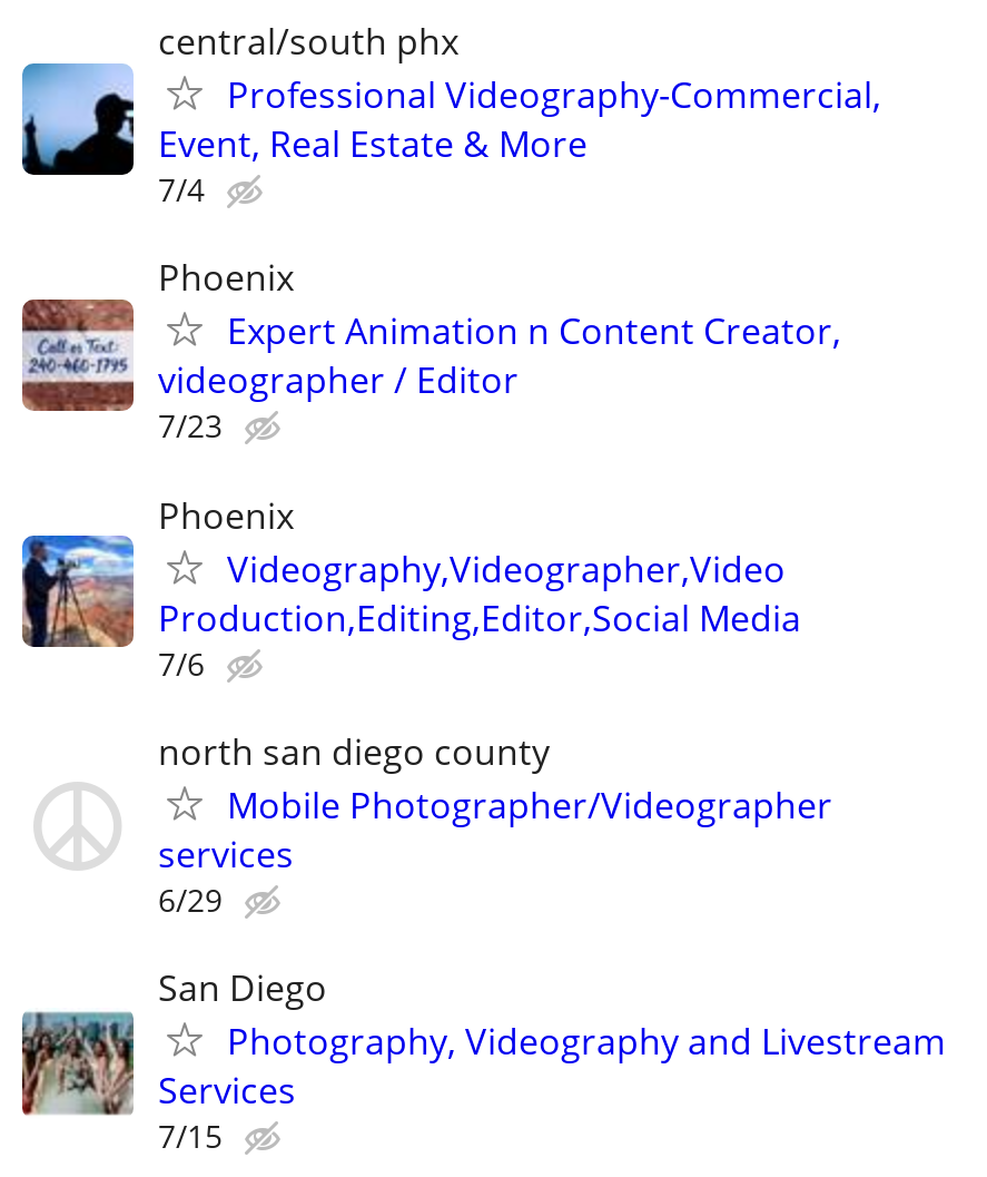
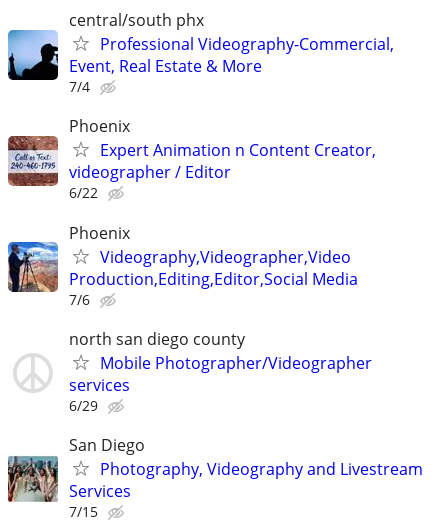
[158,405,223,447] 7/23 -> [69,183,98,202] 6/22

